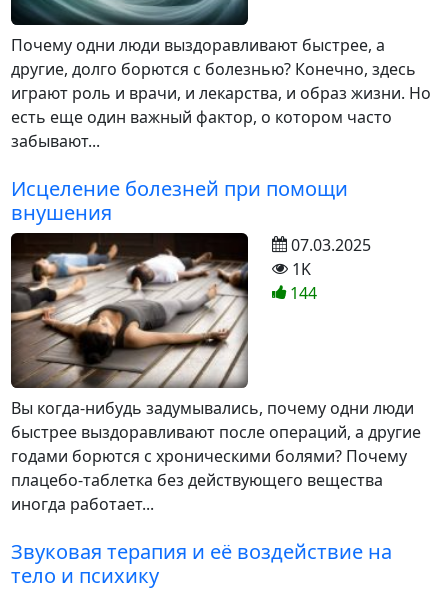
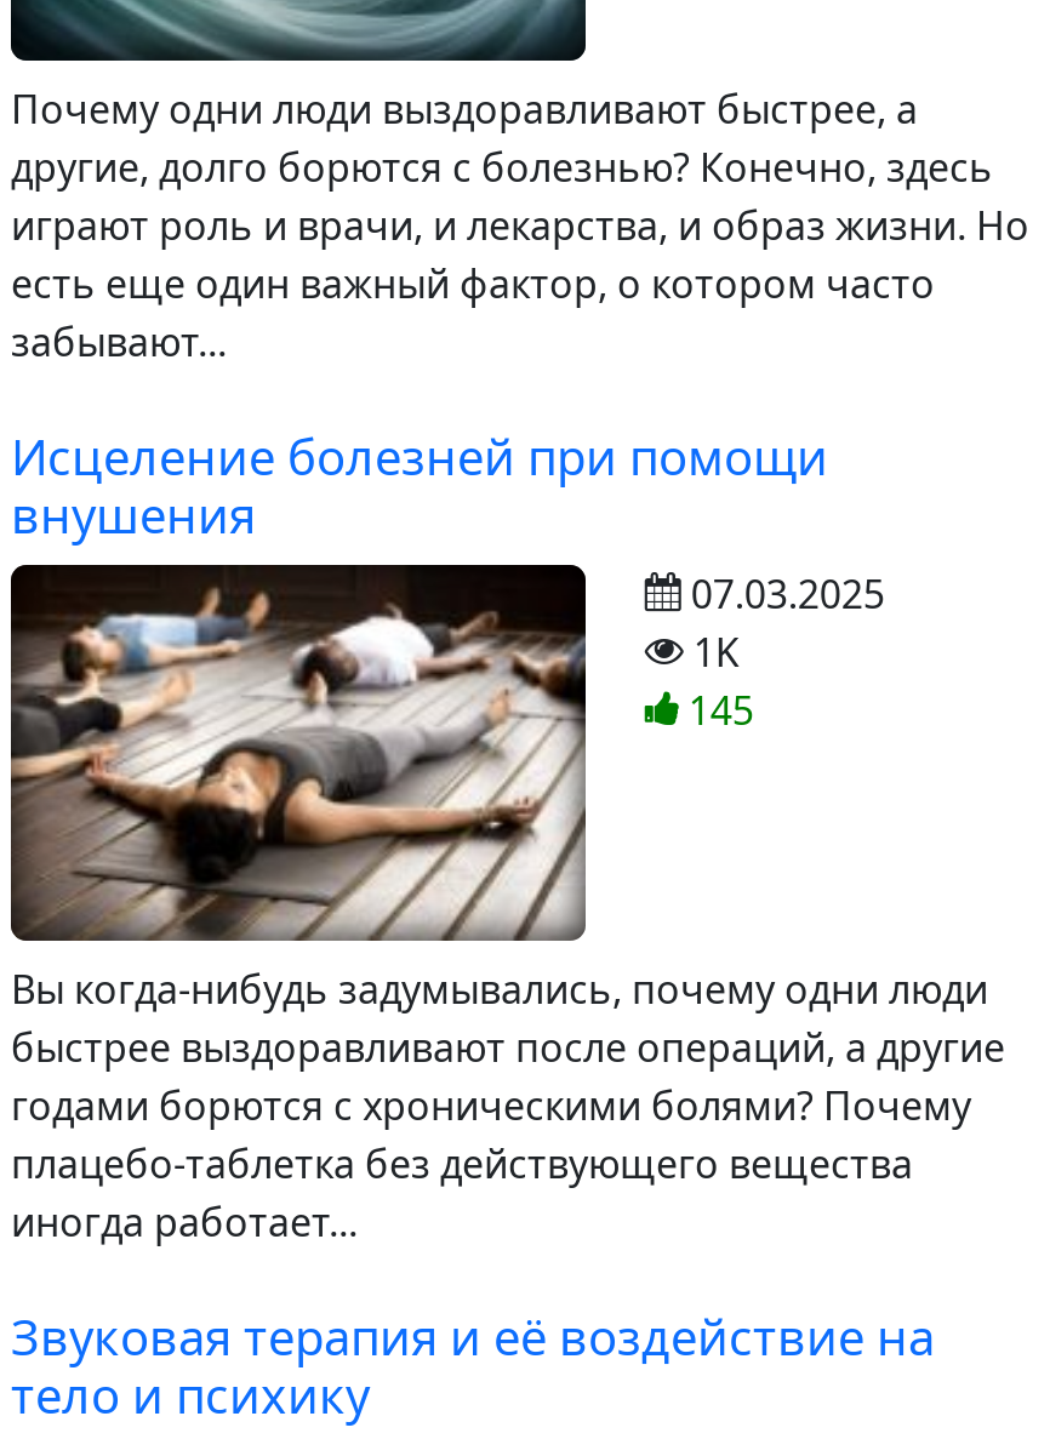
[286,282,317,304] 144 -> [678,685,754,738] 145

